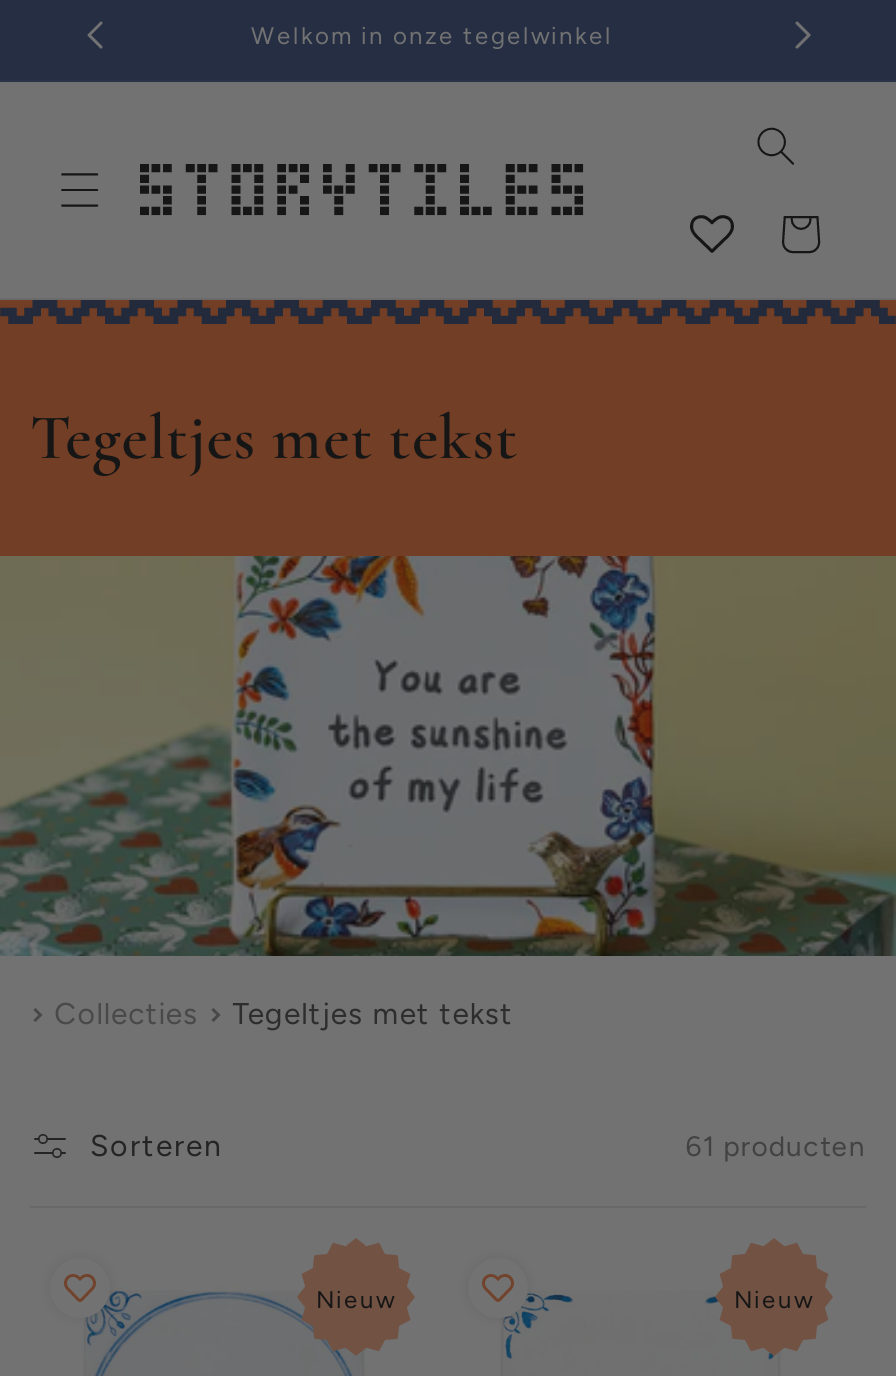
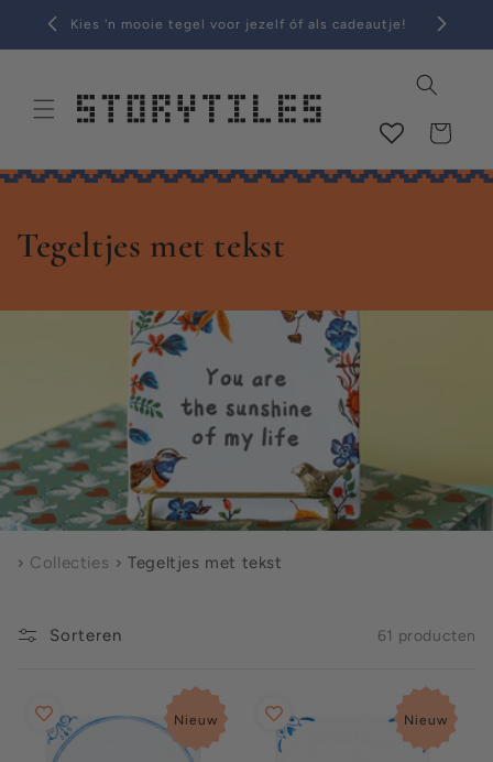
[271,21,633,49] Welkom in onze tegelwinkel -> [70,16,407,31] Kies 'n mooie tegel voor jezelf óf als cadeautje!

